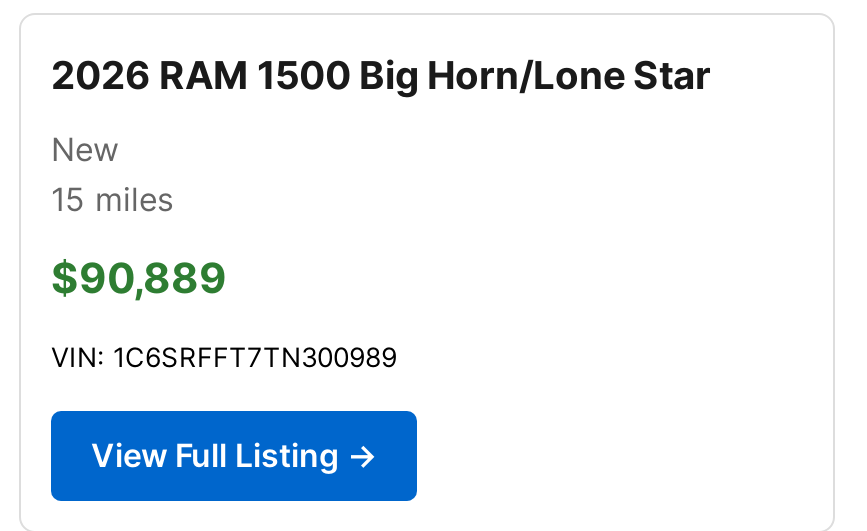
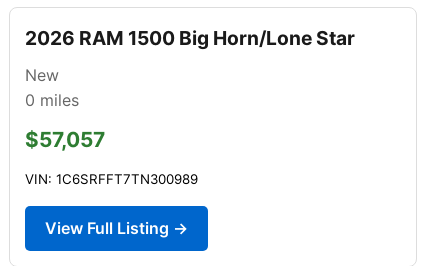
[51,179,173,219] 15 miles -> [25,90,79,110] 0 miles
[51,253,227,303] $90,889 -> [25,127,105,152] $57,057

